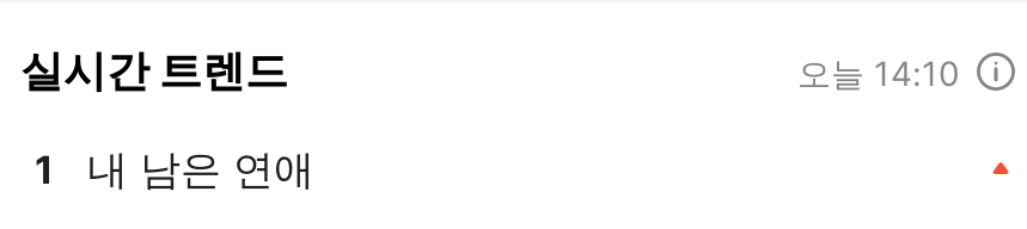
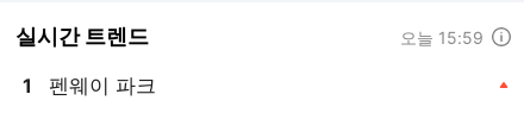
[797,52,960,93] 오늘 14:10 -> [400,27,484,47] 오늘 15:59
[87,145,314,193] 내 남은 연애 -> [49,74,156,97] 펜웨이 파크

